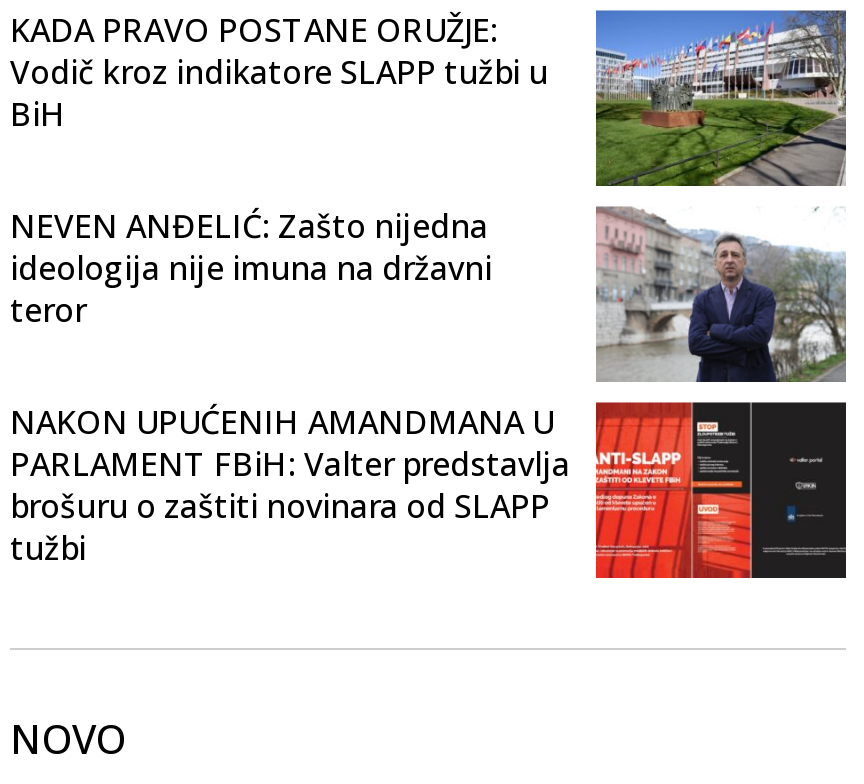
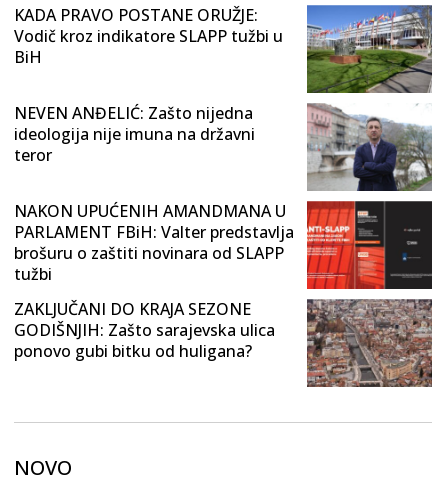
none -> [14,298,433,388] [image] | ZAKLJUČANI DO KRAJA SEZONE | GODIŠNJIH: Zašto sarajevska ulica | ponovo gubi bitku od huligana?

